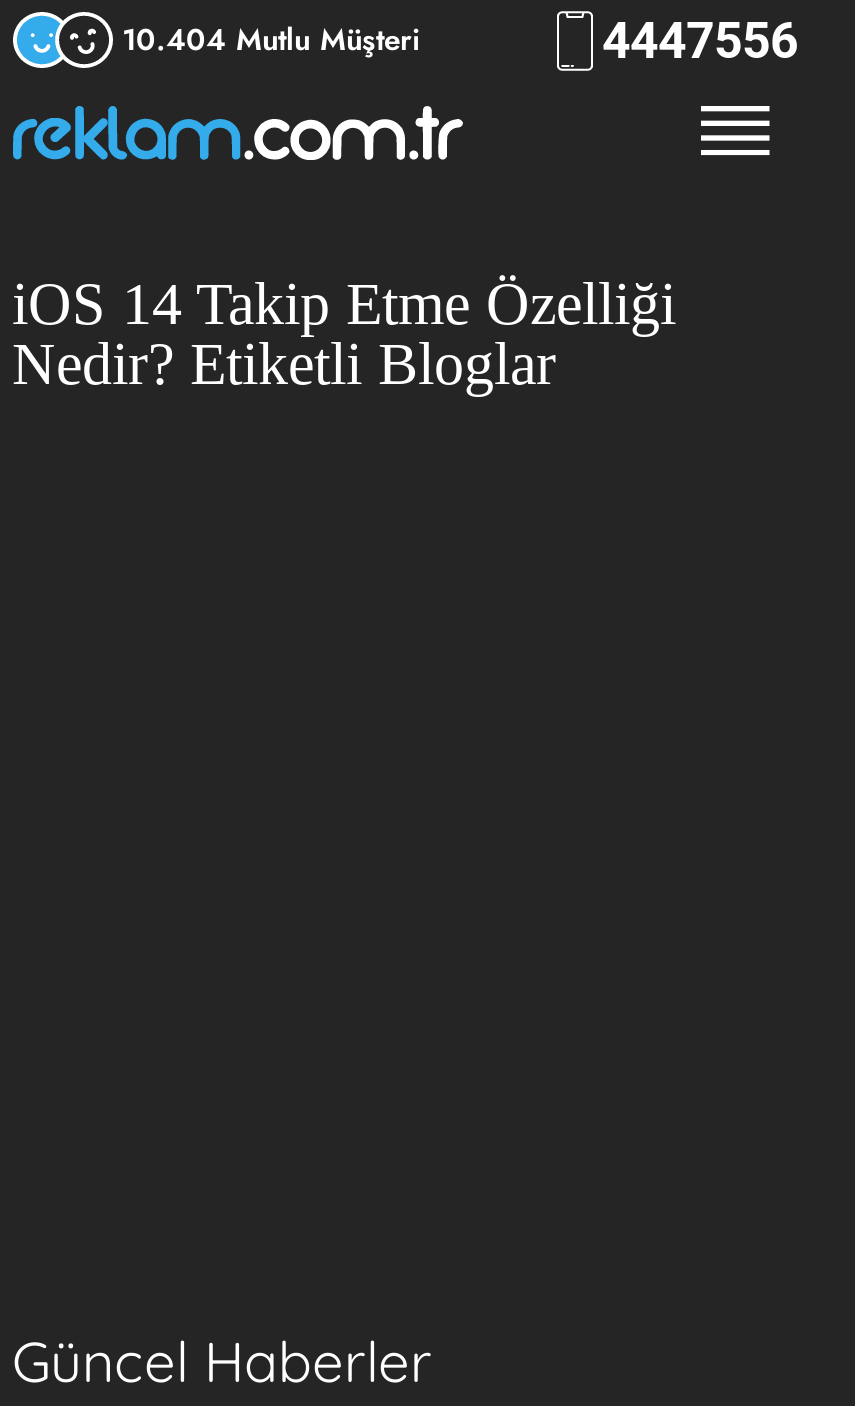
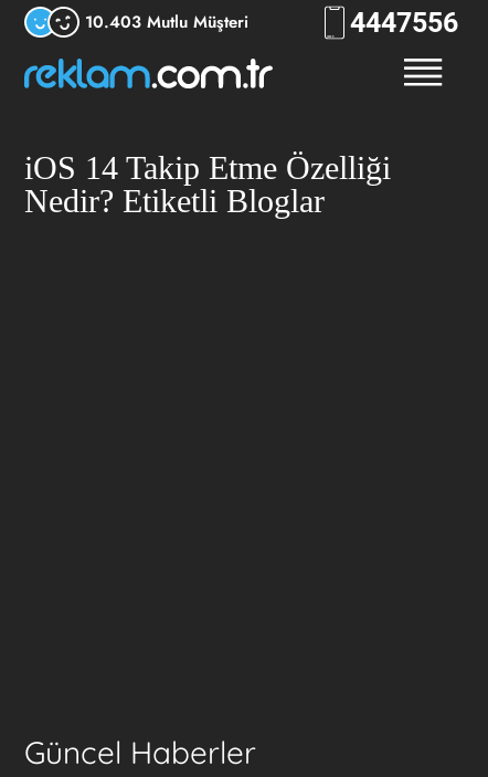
[122,17,420,61] 10.404 Mutlu Müşteri -> [84,9,248,34] 10.403 Mutlu Müşteri

